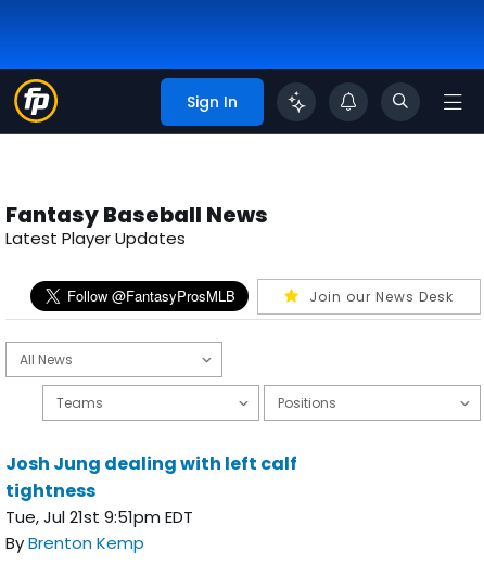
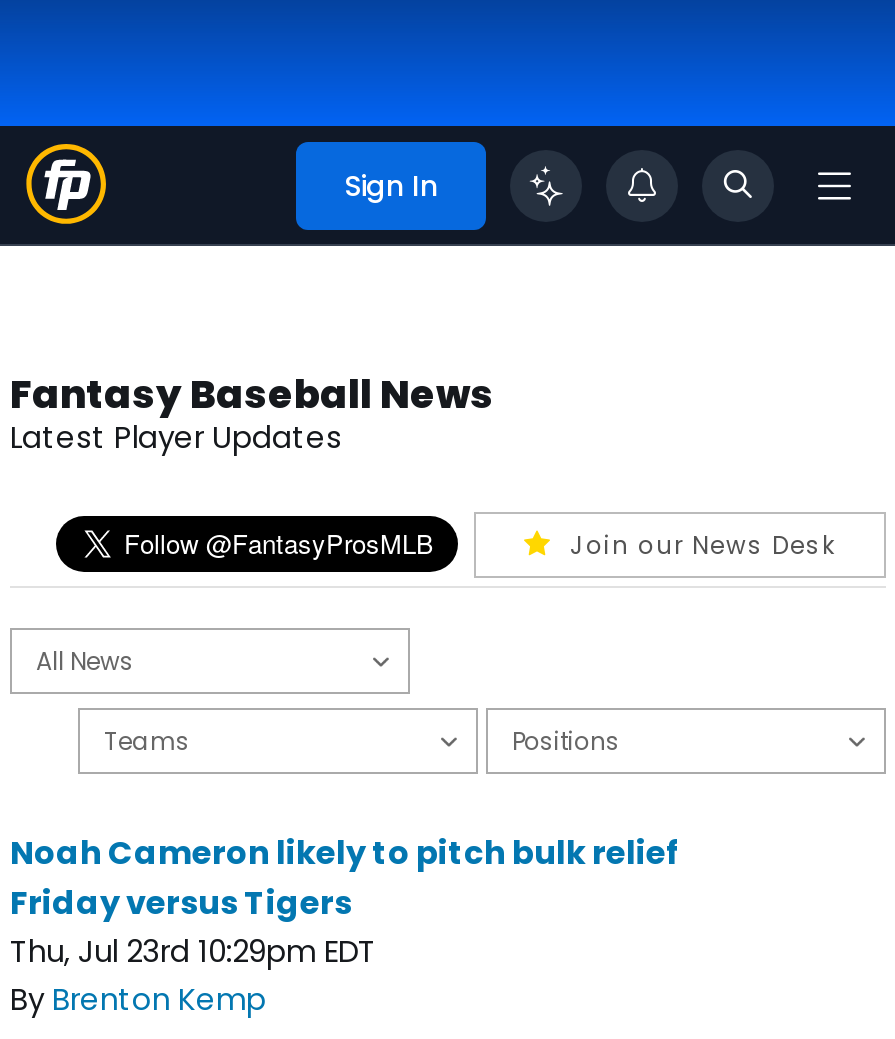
[5,452,297,529] Josh Jung dealing with left calf | tightness | Tue, Jul 21st 9:51pm EDT -> [10,831,680,973] Noah Cameron likely to pitch bulk relief | Friday versus Tigers | Thu, Jul 23rd 10:29pm EDT

